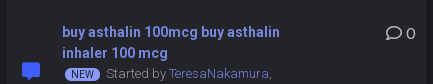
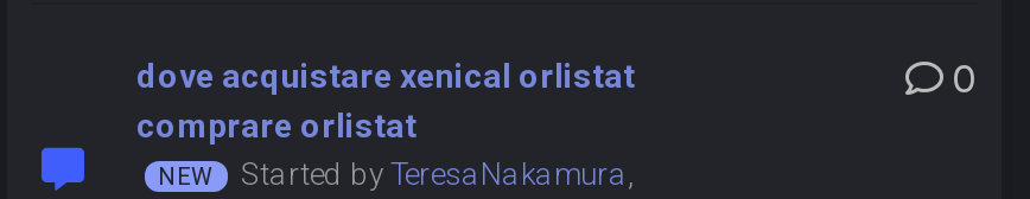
[61,24,279,61] buy asthalin 100mcg buy asthalin | inhaler 100 mcg -> [136,57,635,145] dove acquistare xenical orlistat | comprare orlistat

